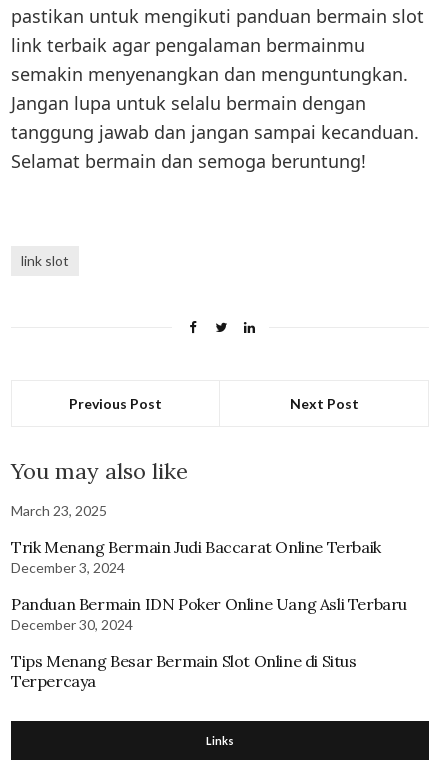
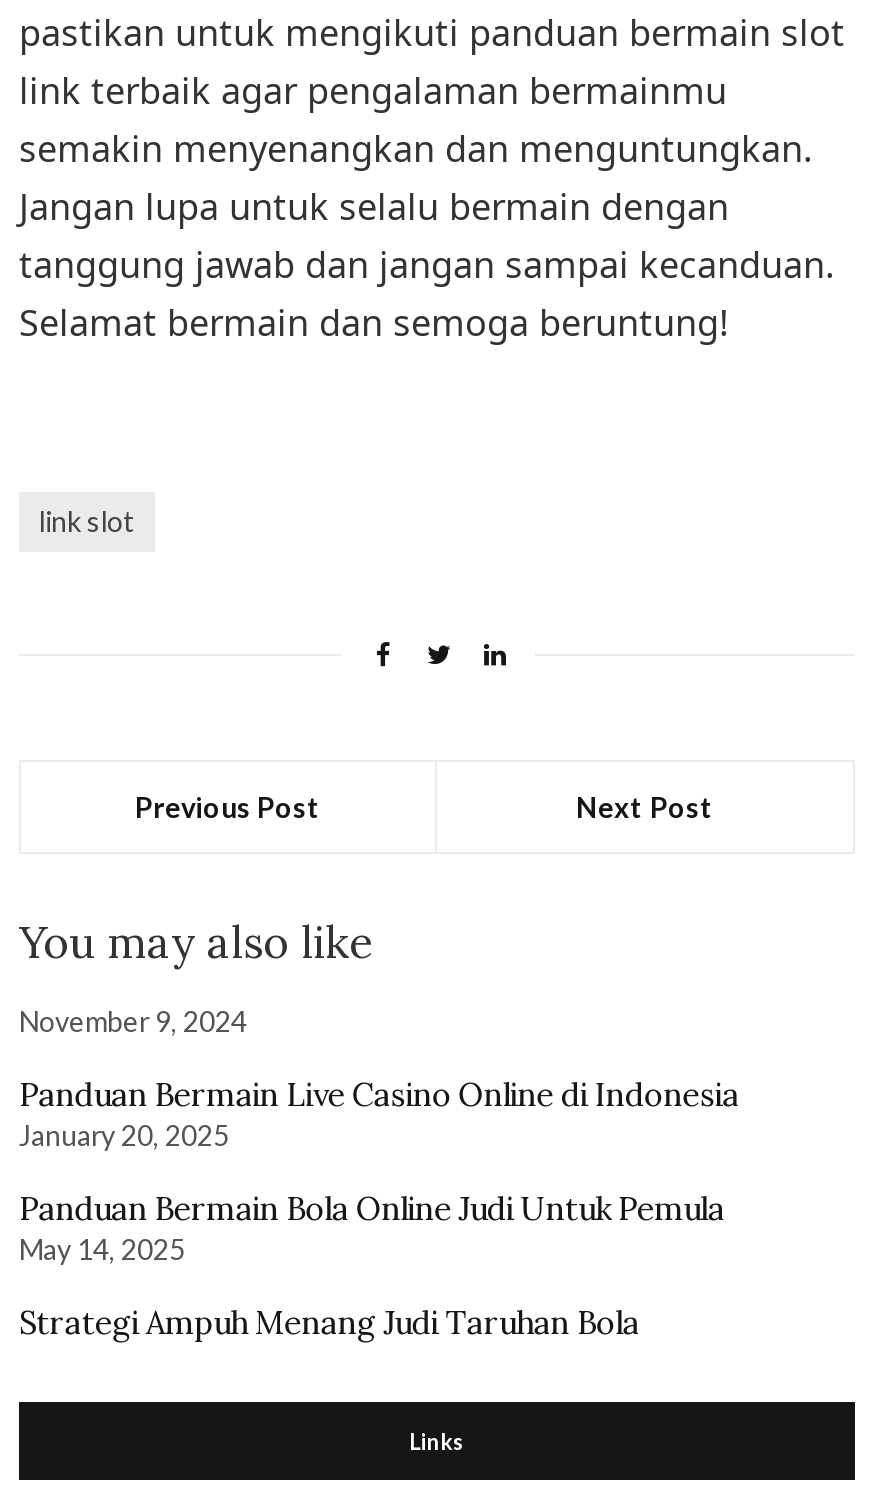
[11,502,107,519] March 23, 2025 -> [19,1004,247,1038] November 9, 2024
[11,537,381,576] Trik Menang Bermain Judi Baccarat Online Terbaik | December 3, 2024 -> [19,1074,739,1152] Panduan Bermain Live Casino Online di Indonesia | January 20, 2025
[11,594,407,633] Panduan Bermain IDN Poker Online Uang Asli Terbaru | December 30, 2024 -> [19,1188,725,1266] Panduan Bermain Bola Online Judi Untuk Pemula | May 14, 2025
[11,651,357,691] Tips Menang Besar Bermain Slot Online di Situs | Terpercaya -> [19,1302,640,1342] Strategi Ampuh Menang Judi Taruhan Bola

